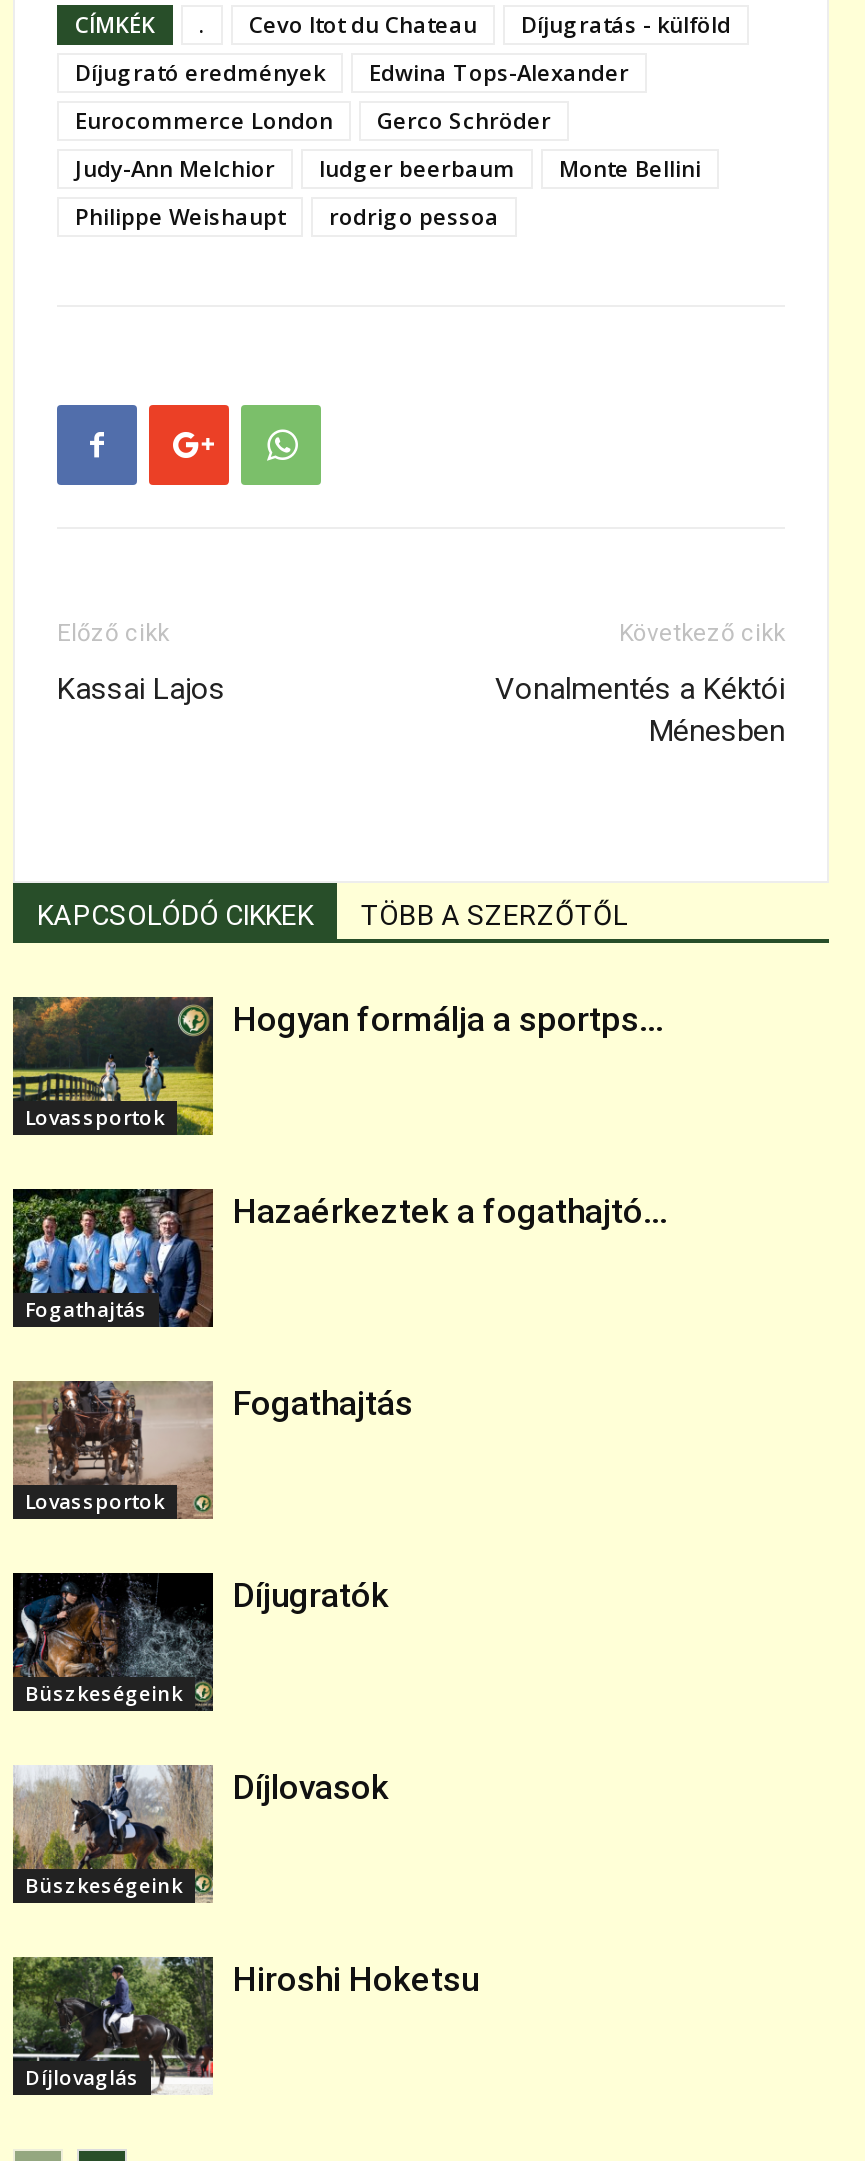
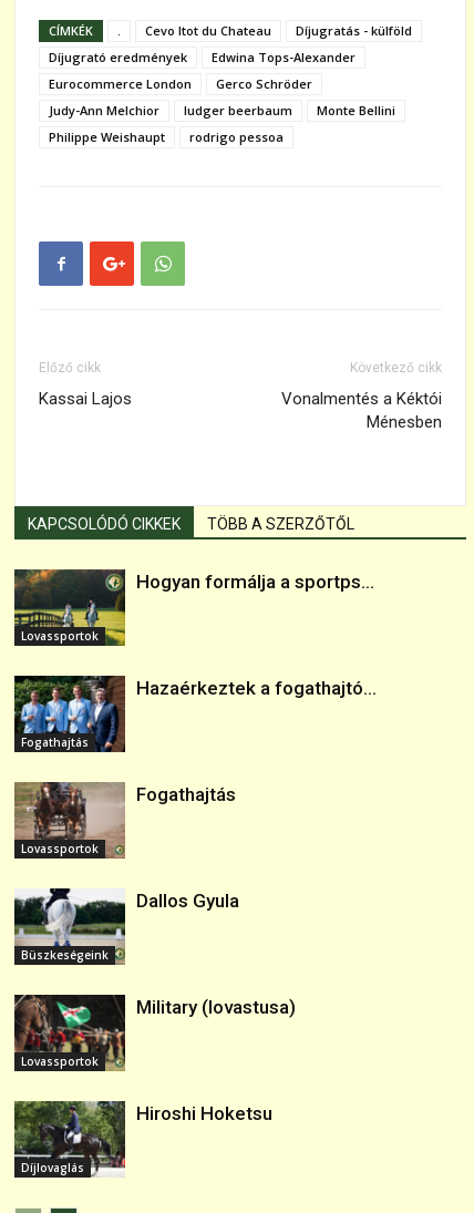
[11,1571,389,1711] [image] | Díjugratók -> [13,887,239,965] [image] | Dallos Gyula
[13,1763,215,1899] [image] | Büszkeségeink -> [13,994,126,1069] [image] | Lovassportok
[233,1768,389,1808] Díjlovasok -> [136,996,296,1018] Military (lovastusa)

